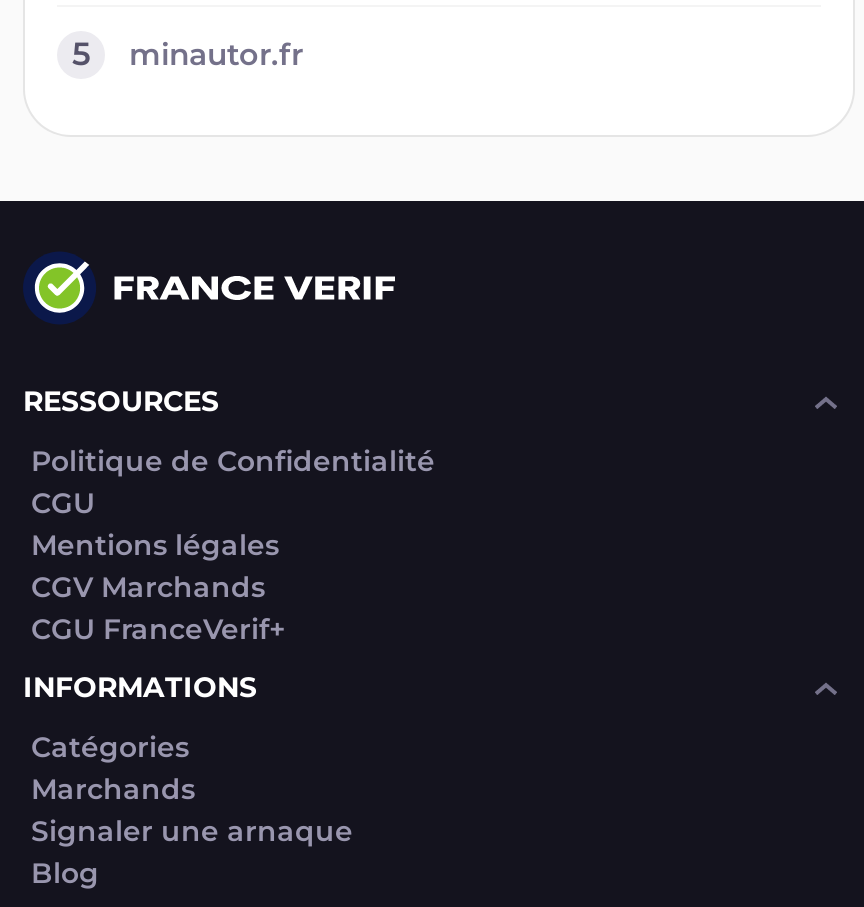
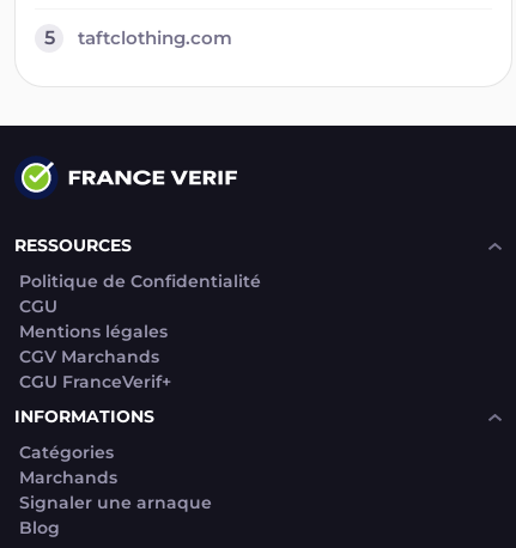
[129,35,303,73] minautor.fr -> [78,26,232,49] taftclothing.com

